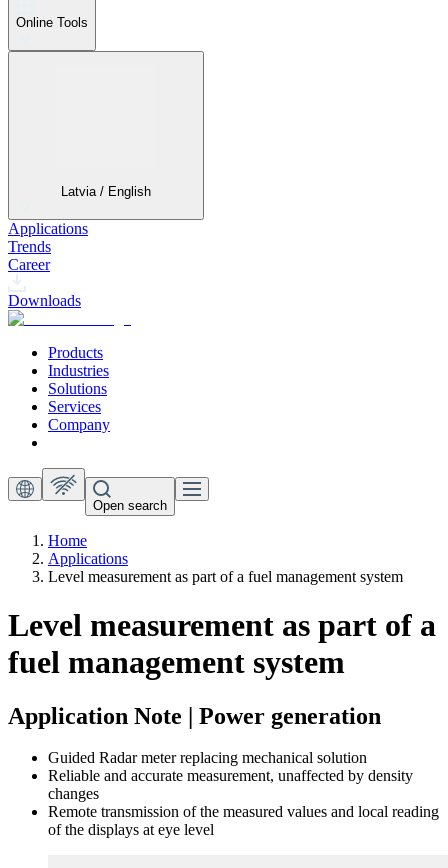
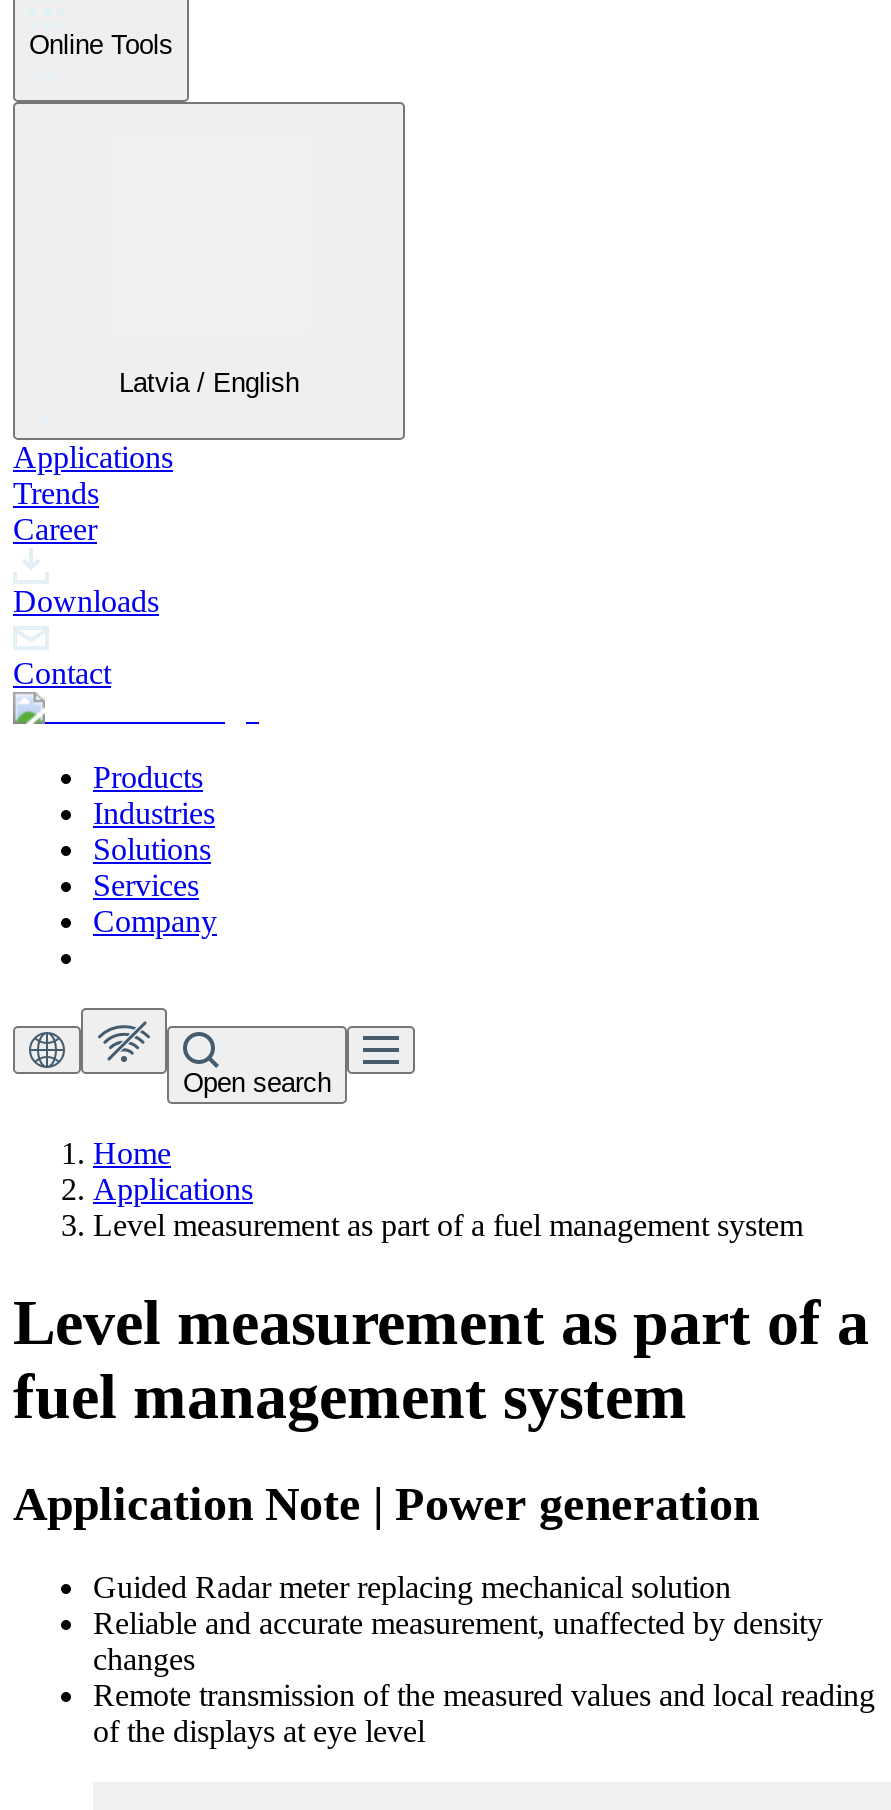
none -> [13,655,111,689] Contact

